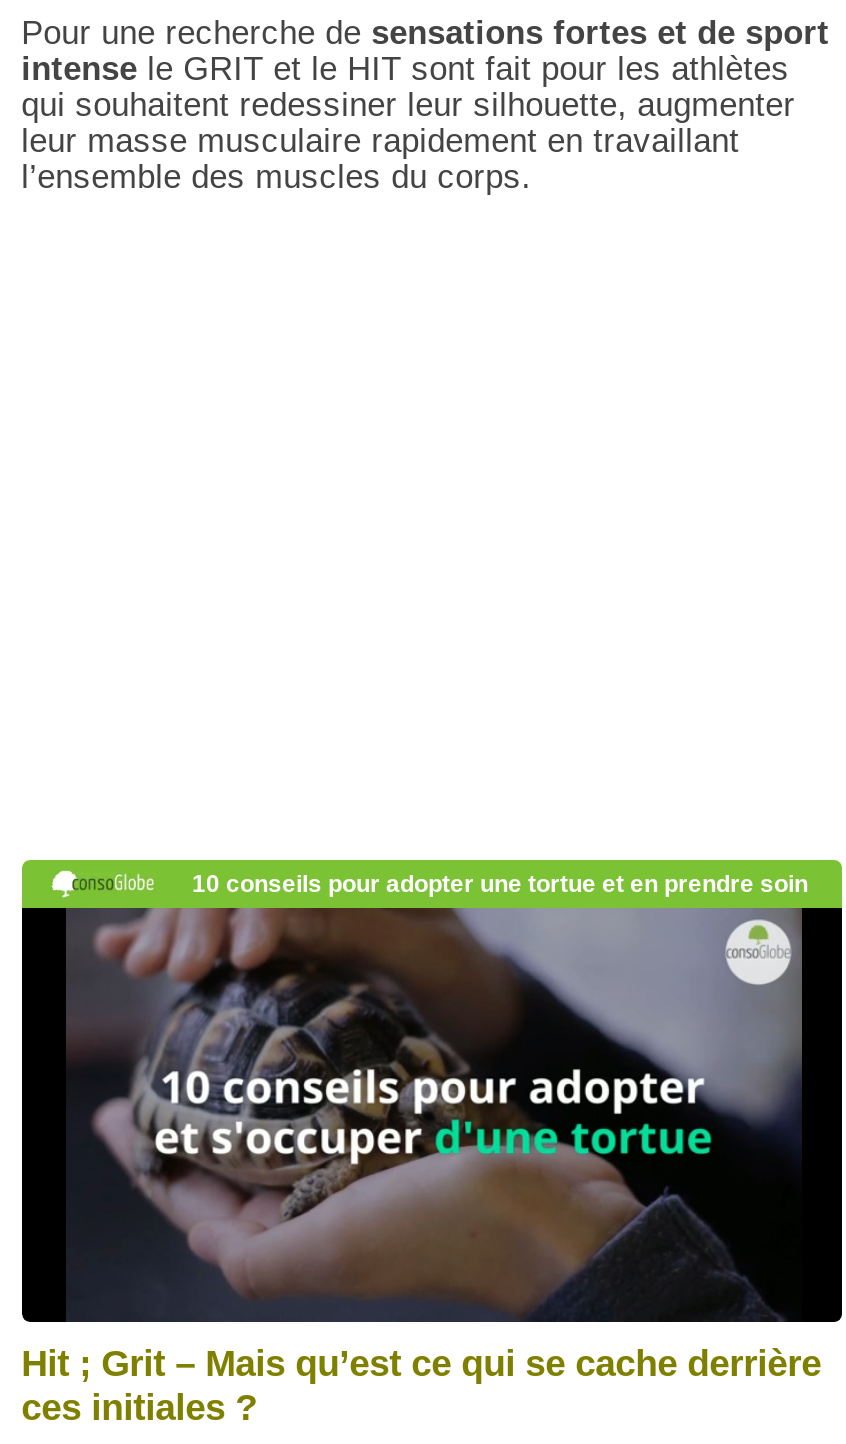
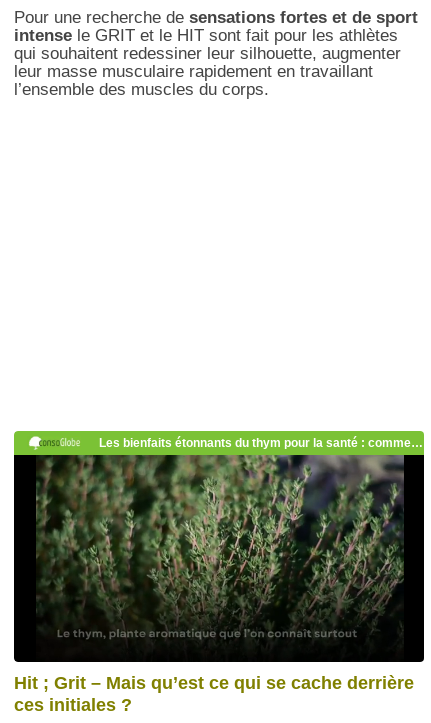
[66,874,814,1322] [image] -> [37,435,422,662] [image]

